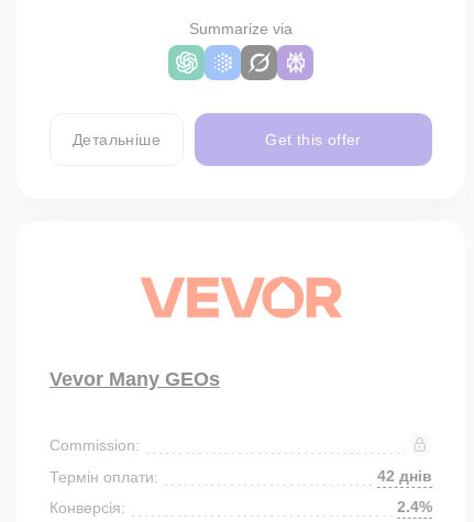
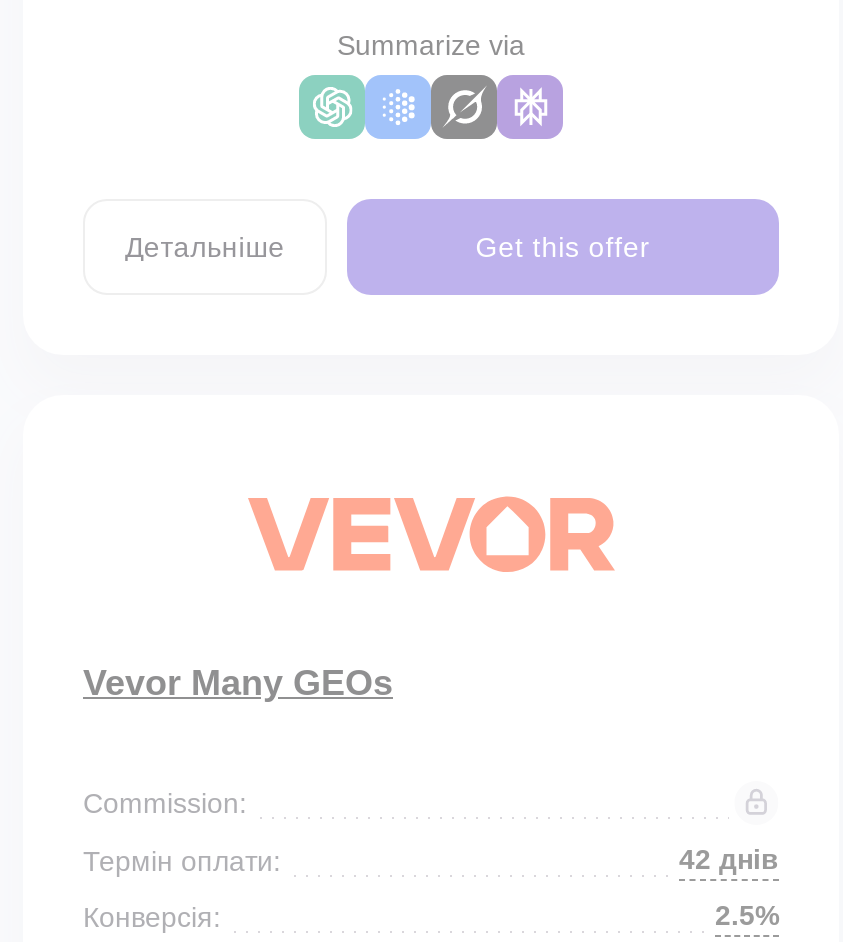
[397,498,432,515] 2.4% -> [715,899,779,931] 2.5%

